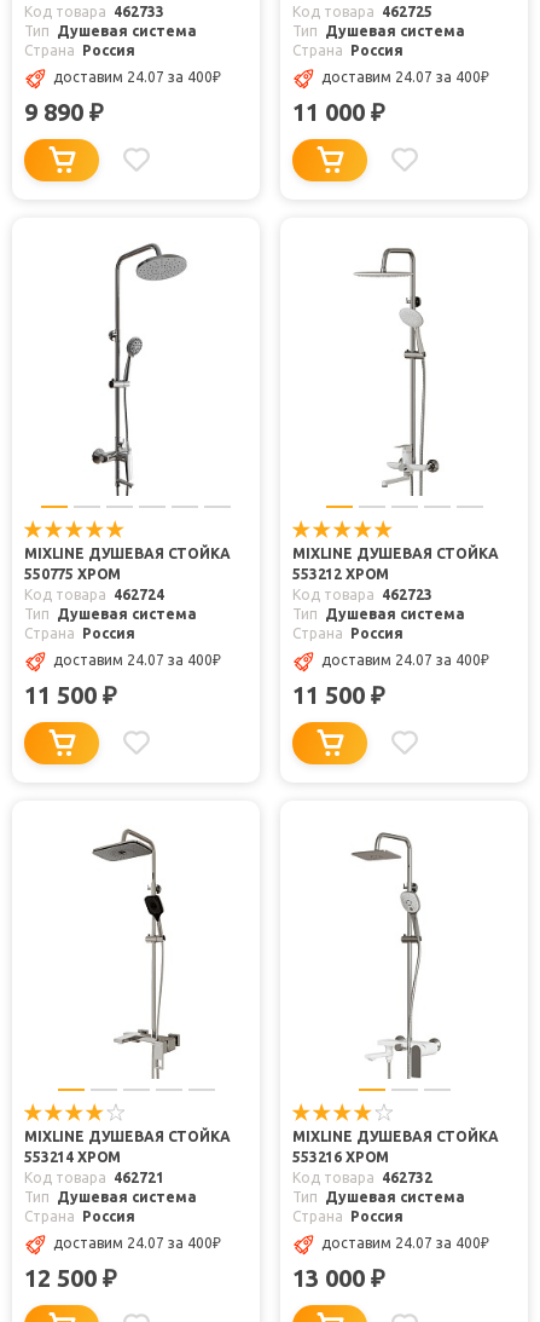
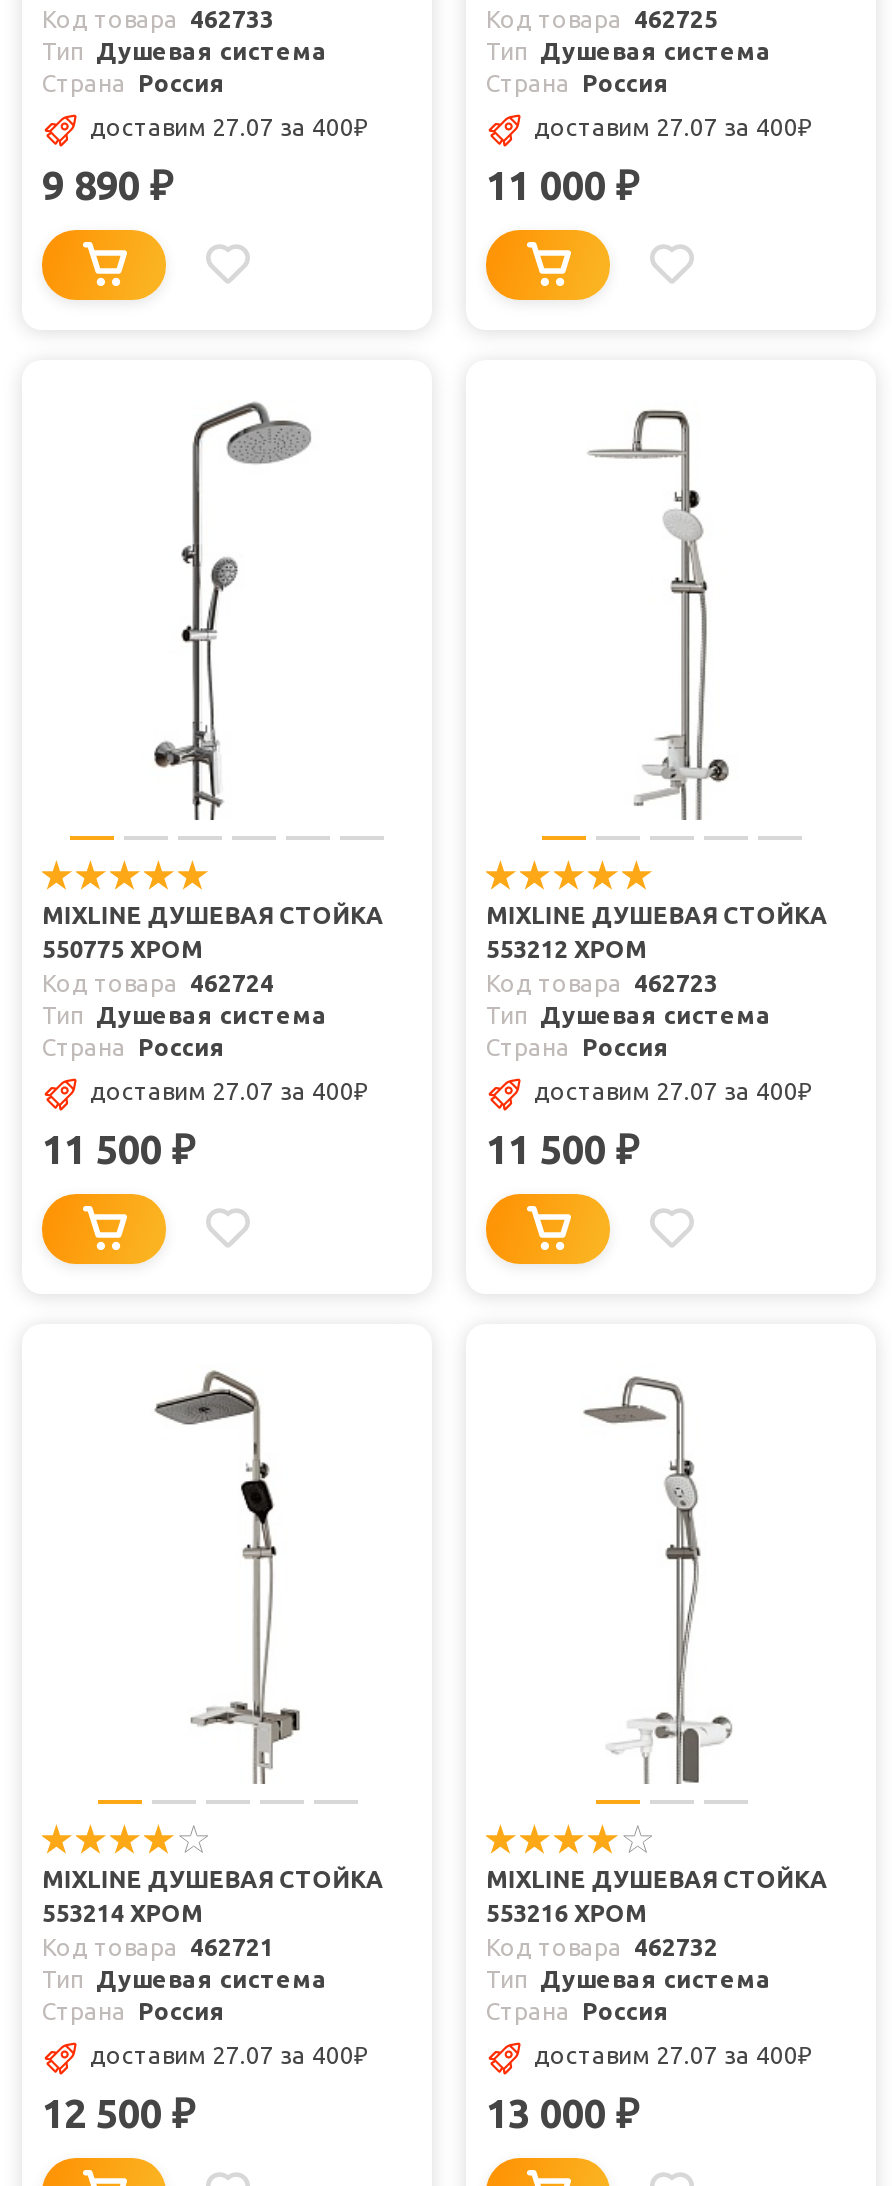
[53,68,221,85] доставим 24.07 за 400₽ -> [90,113,368,141] доставим 27.07 за 400₽
[321,68,489,85] доставим 24.07 за 400₽ -> [534,113,812,141] доставим 27.07 за 400₽
[53,651,221,668] доставим 24.07 за 400₽ -> [90,1077,368,1105] доставим 27.07 за 400₽
[321,651,489,668] доставим 24.07 за 400₽ -> [534,1077,812,1105] доставим 27.07 за 400₽
[53,1234,221,1251] доставим 24.07 за 400₽ -> [90,2041,368,2069] доставим 27.07 за 400₽
[321,1234,489,1251] доставим 24.07 за 400₽ -> [534,2041,812,2069] доставим 27.07 за 400₽

